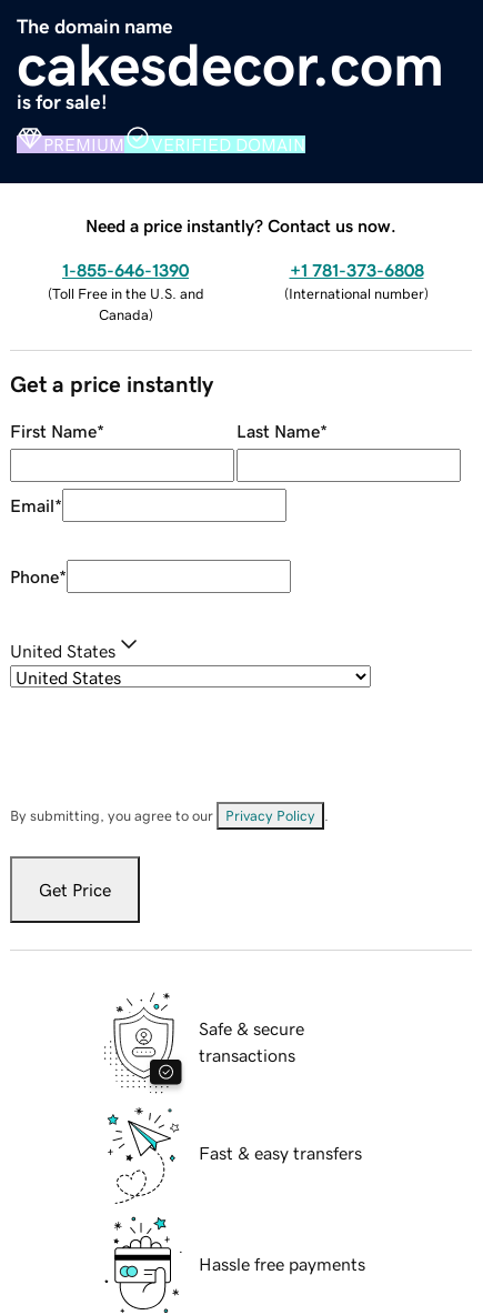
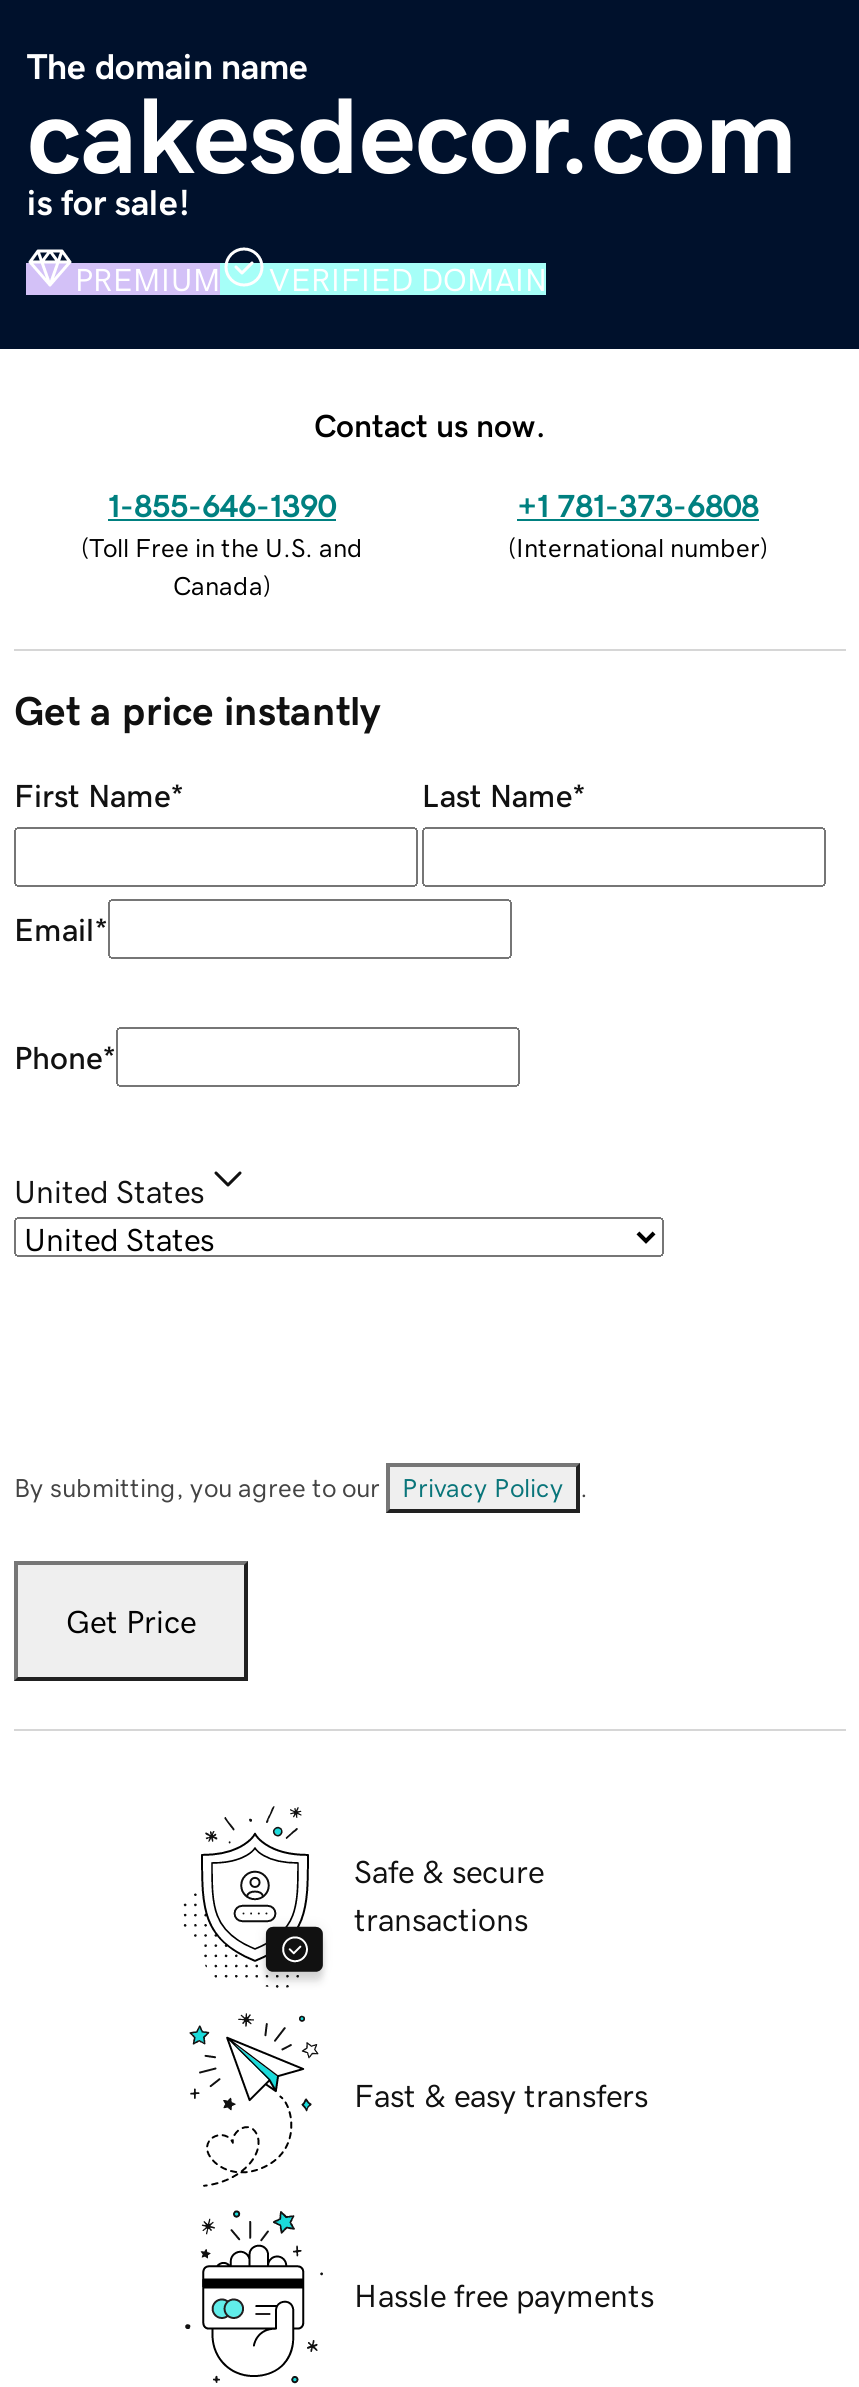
[85,216,396,234] Need a price instantly? Contact us now. -> [314,408,546,440] Contact us now.

